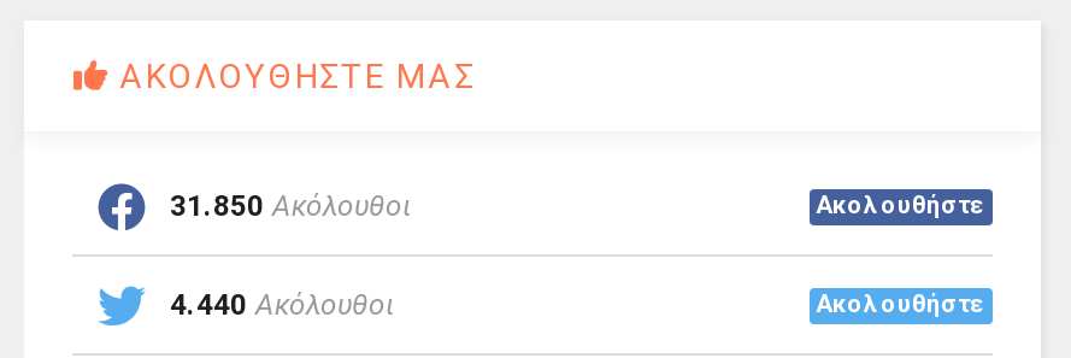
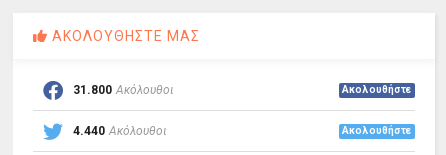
[170,190,412,224] 31.850 Ακόλουθοι -> [73,83,174,97] 31.800 Ακόλουθοι

